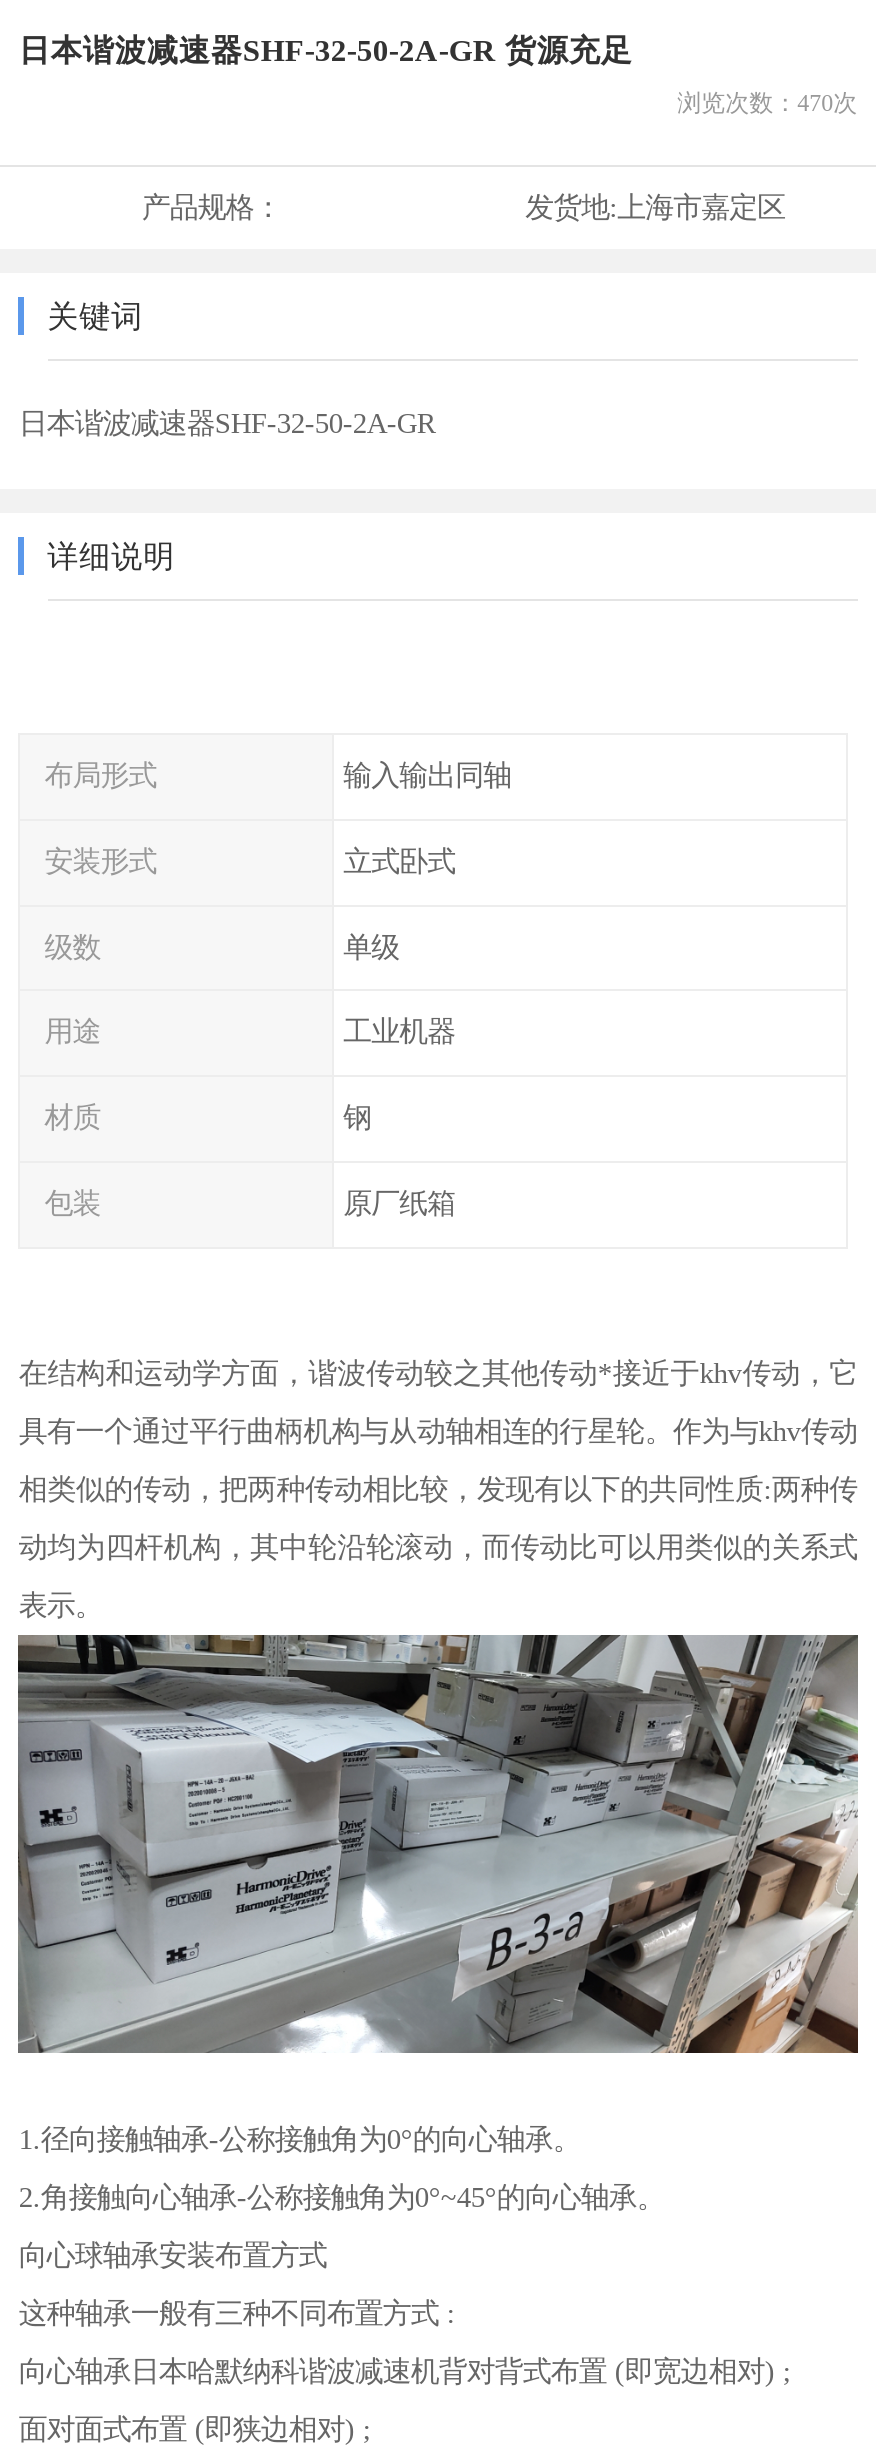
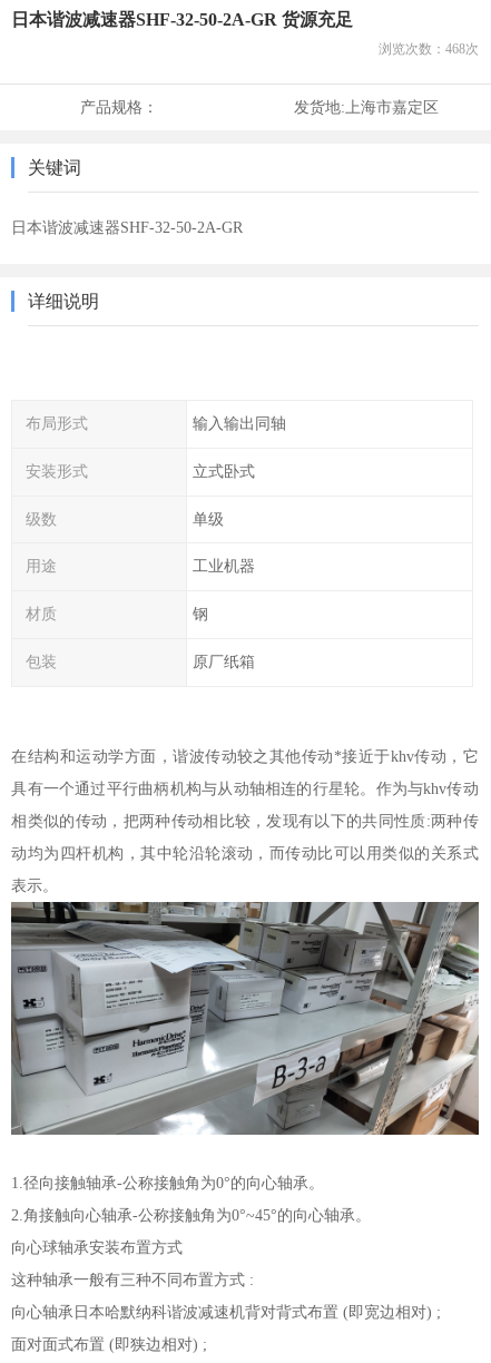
[677,89,857,117] 浏览次数：470次 -> [378,41,478,57] 浏览次数：468次

